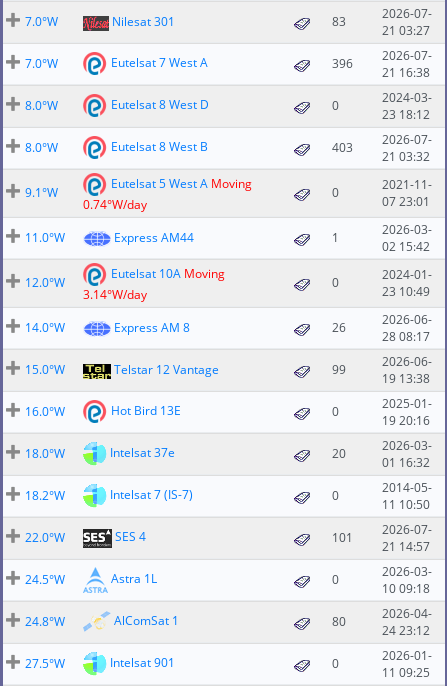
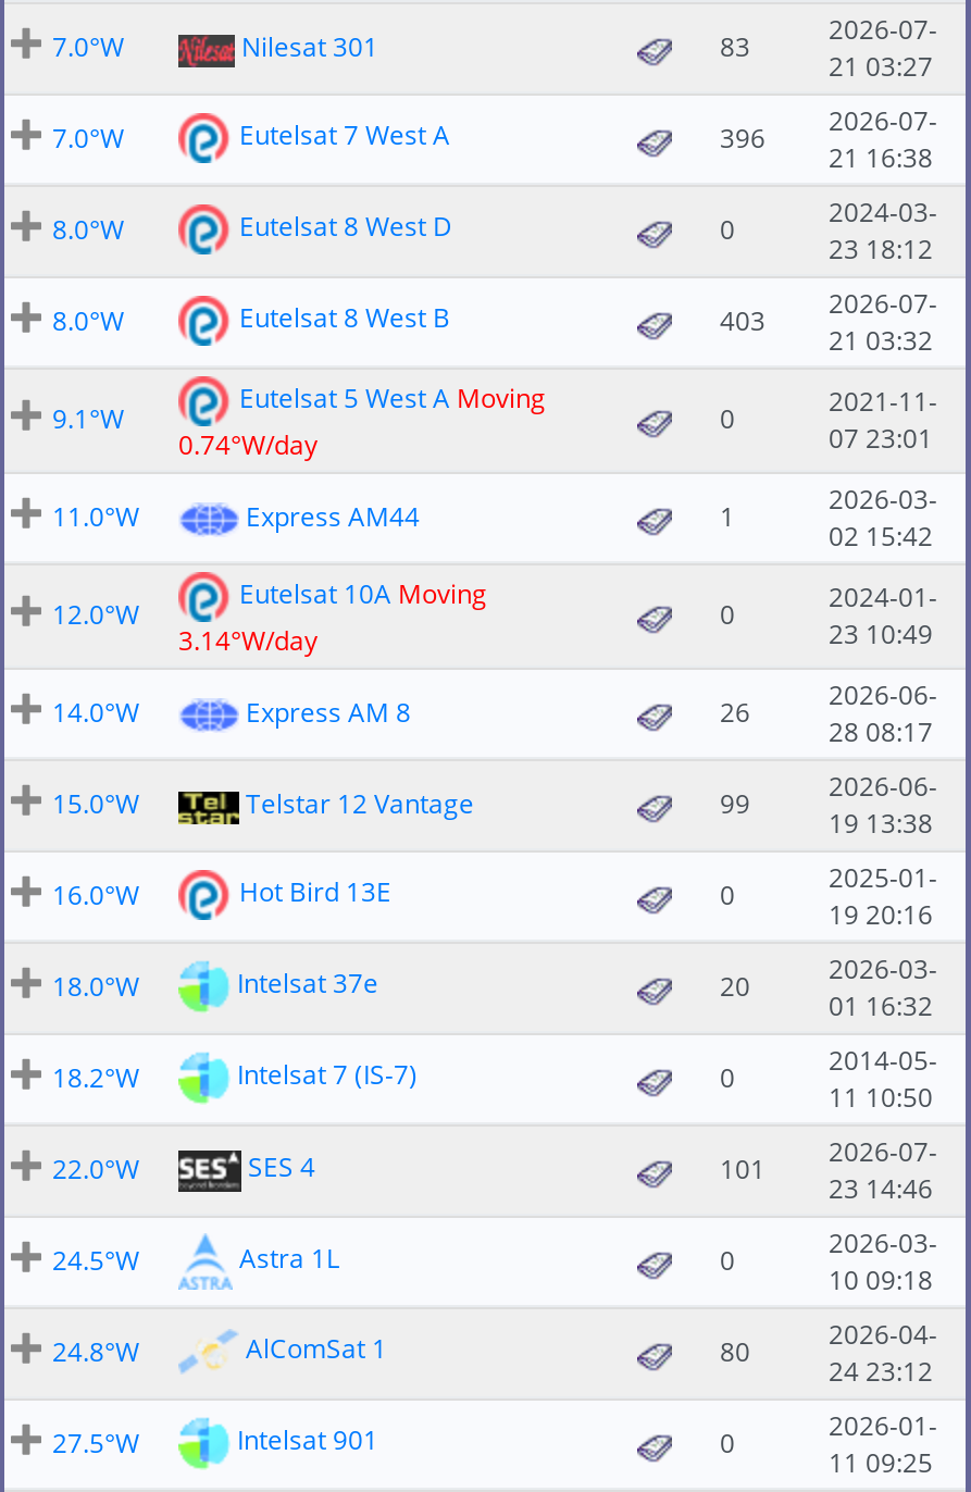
[382,538,430,555] 21 14:57 -> [829,1171,933,1208] 23 14:46

